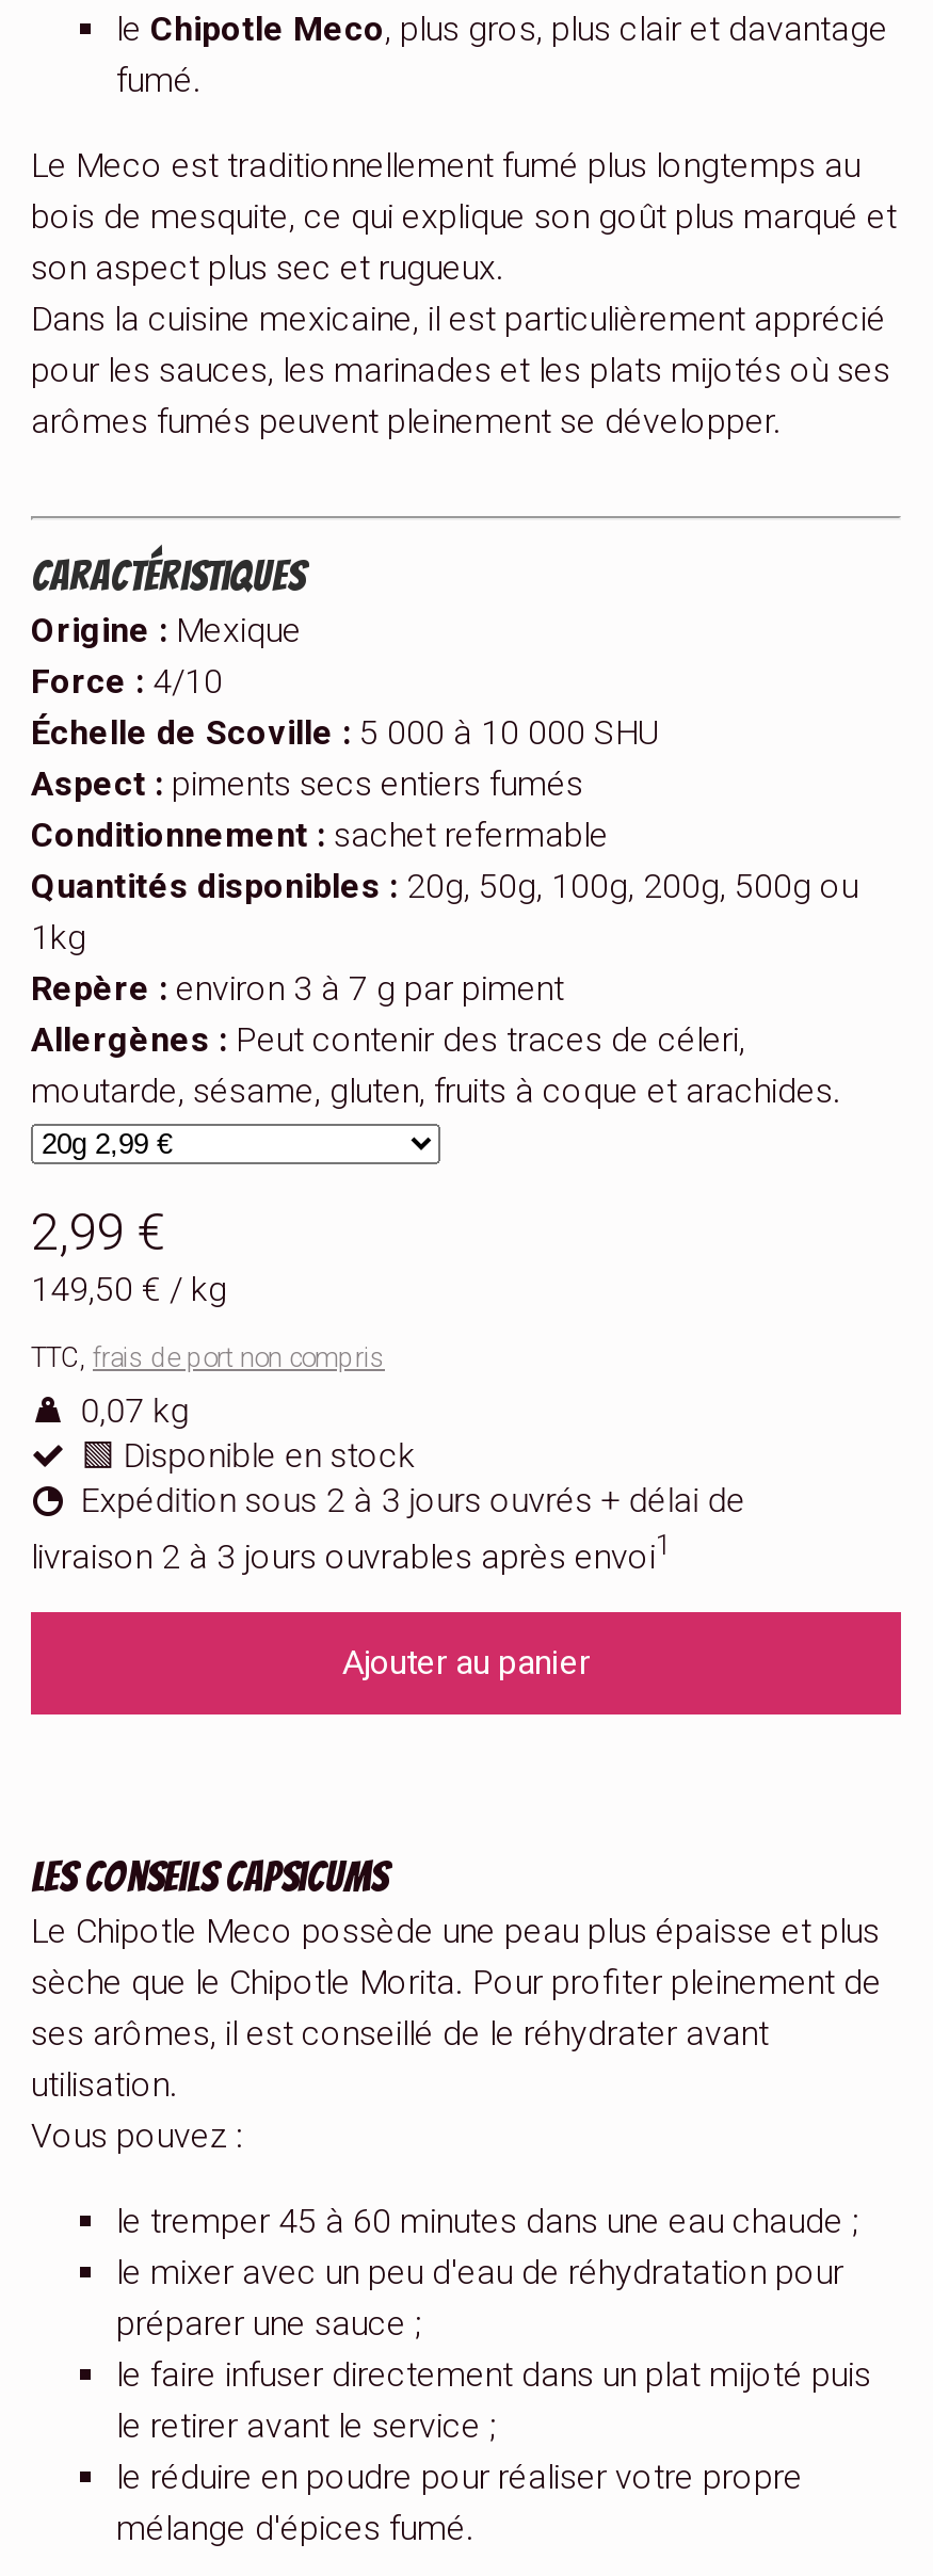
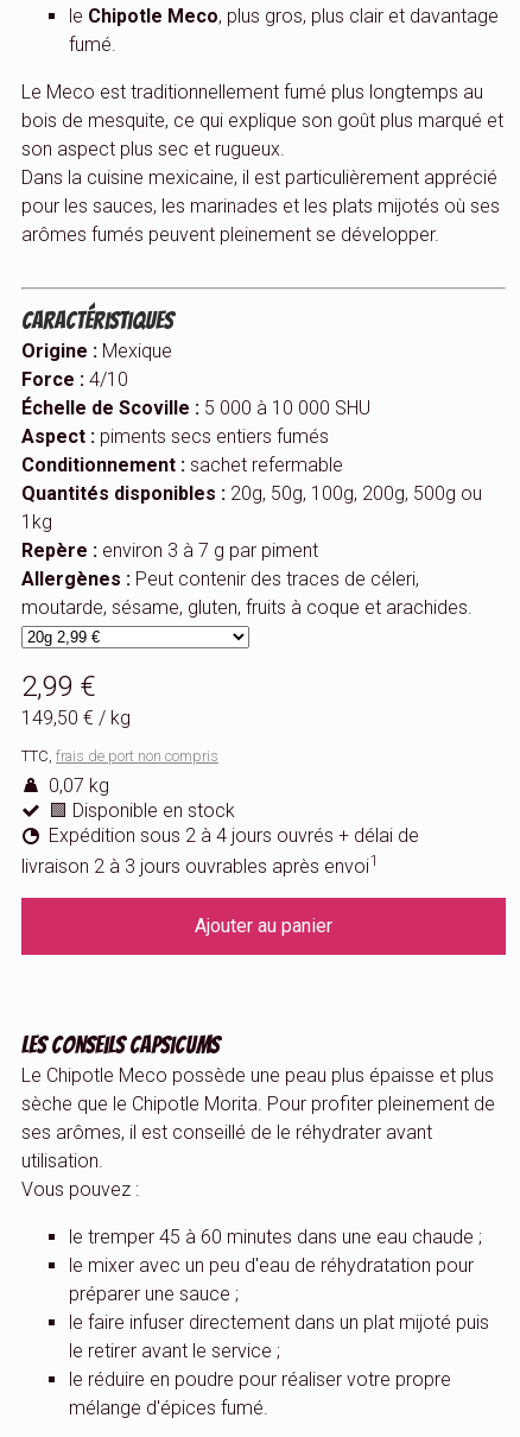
[72,1480,746,1520] Expédition sous 2 à 3 jours ouvrés + délai de -> [44,824,419,847] Expédition sous 2 à 4 jours ouvrés + délai de

